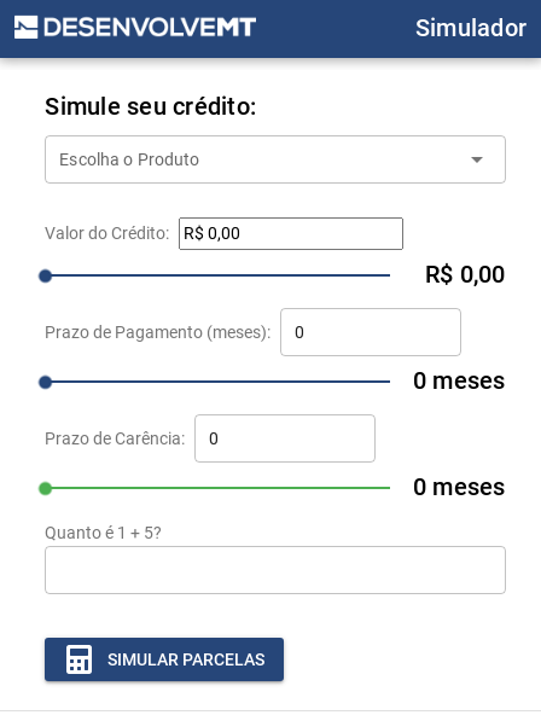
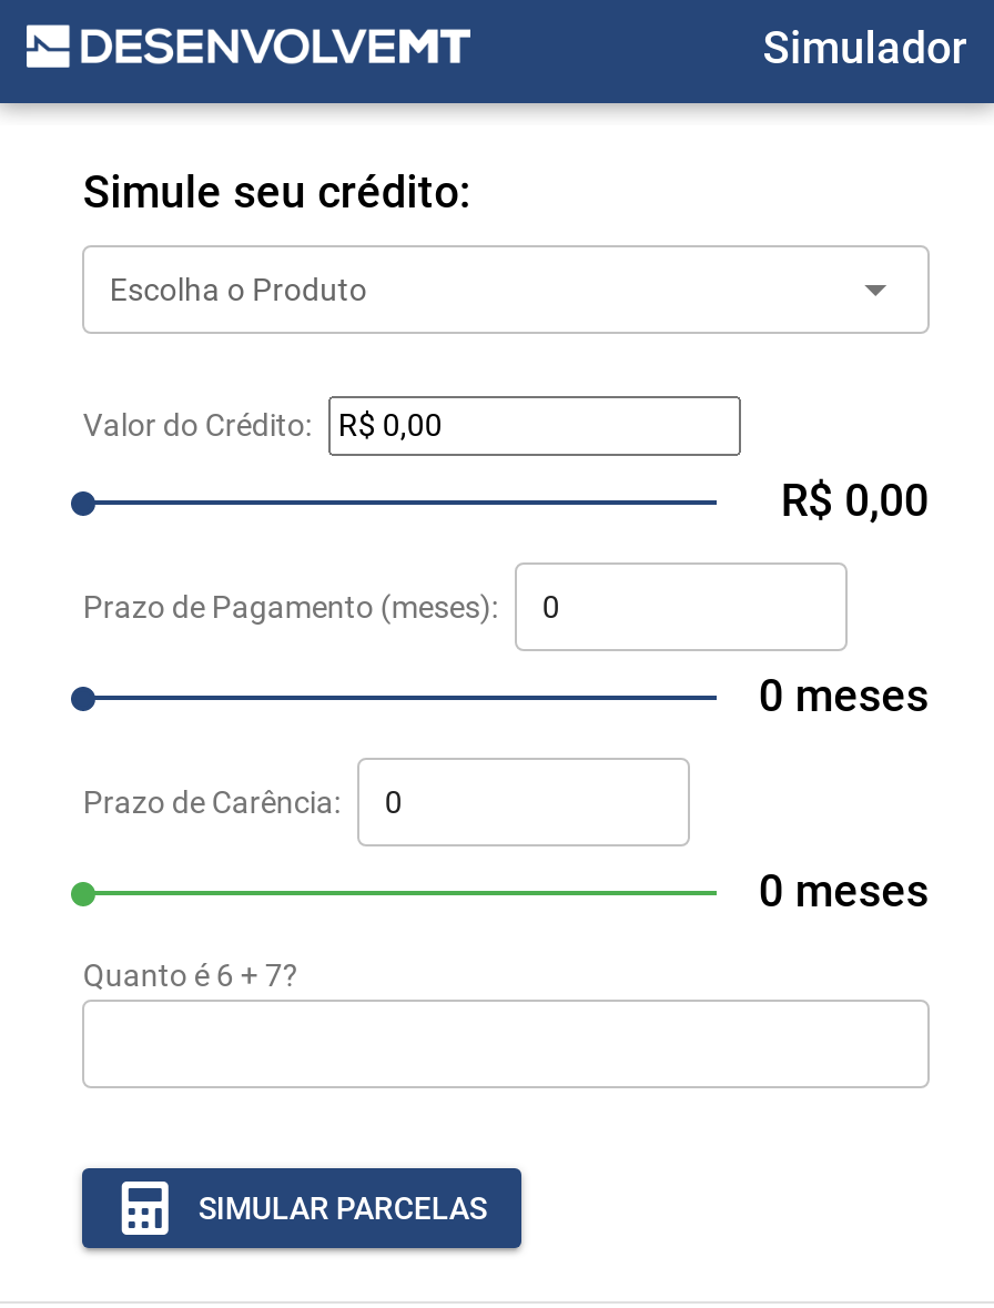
[45,523,162,542] Quanto é 1 + 5? -> [83,957,298,993] Quanto é 6 + 7?

